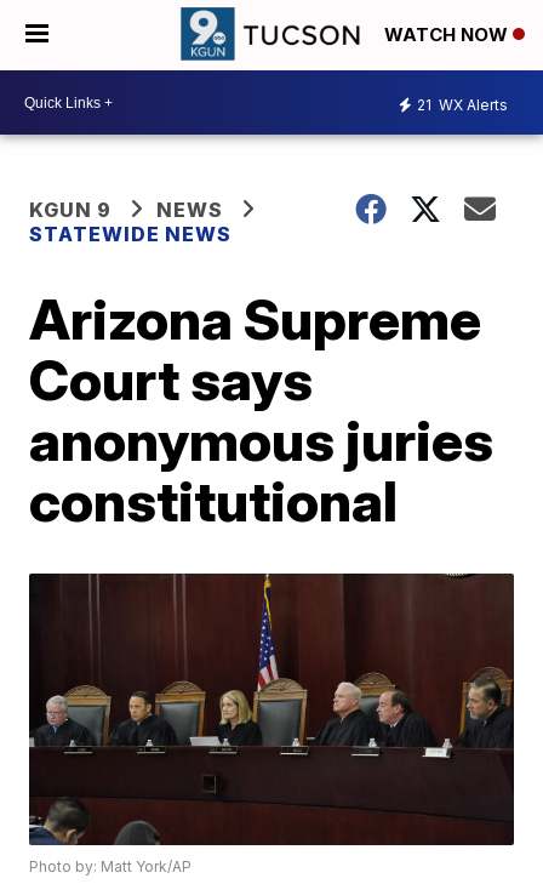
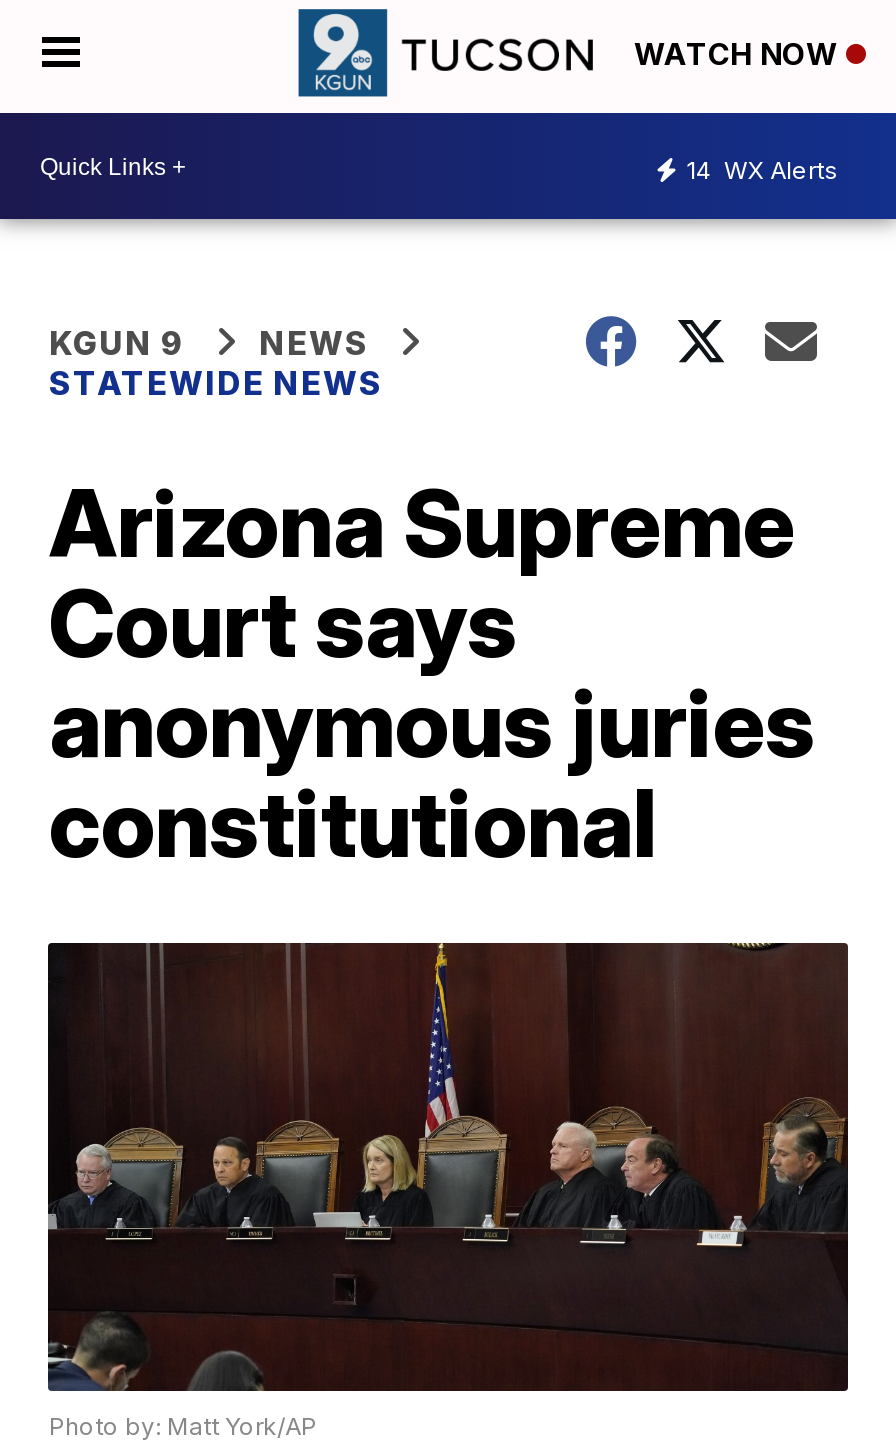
[417,95,508,113] 21 WX Alerts -> [686,154,838,184] 14 WX Alerts

